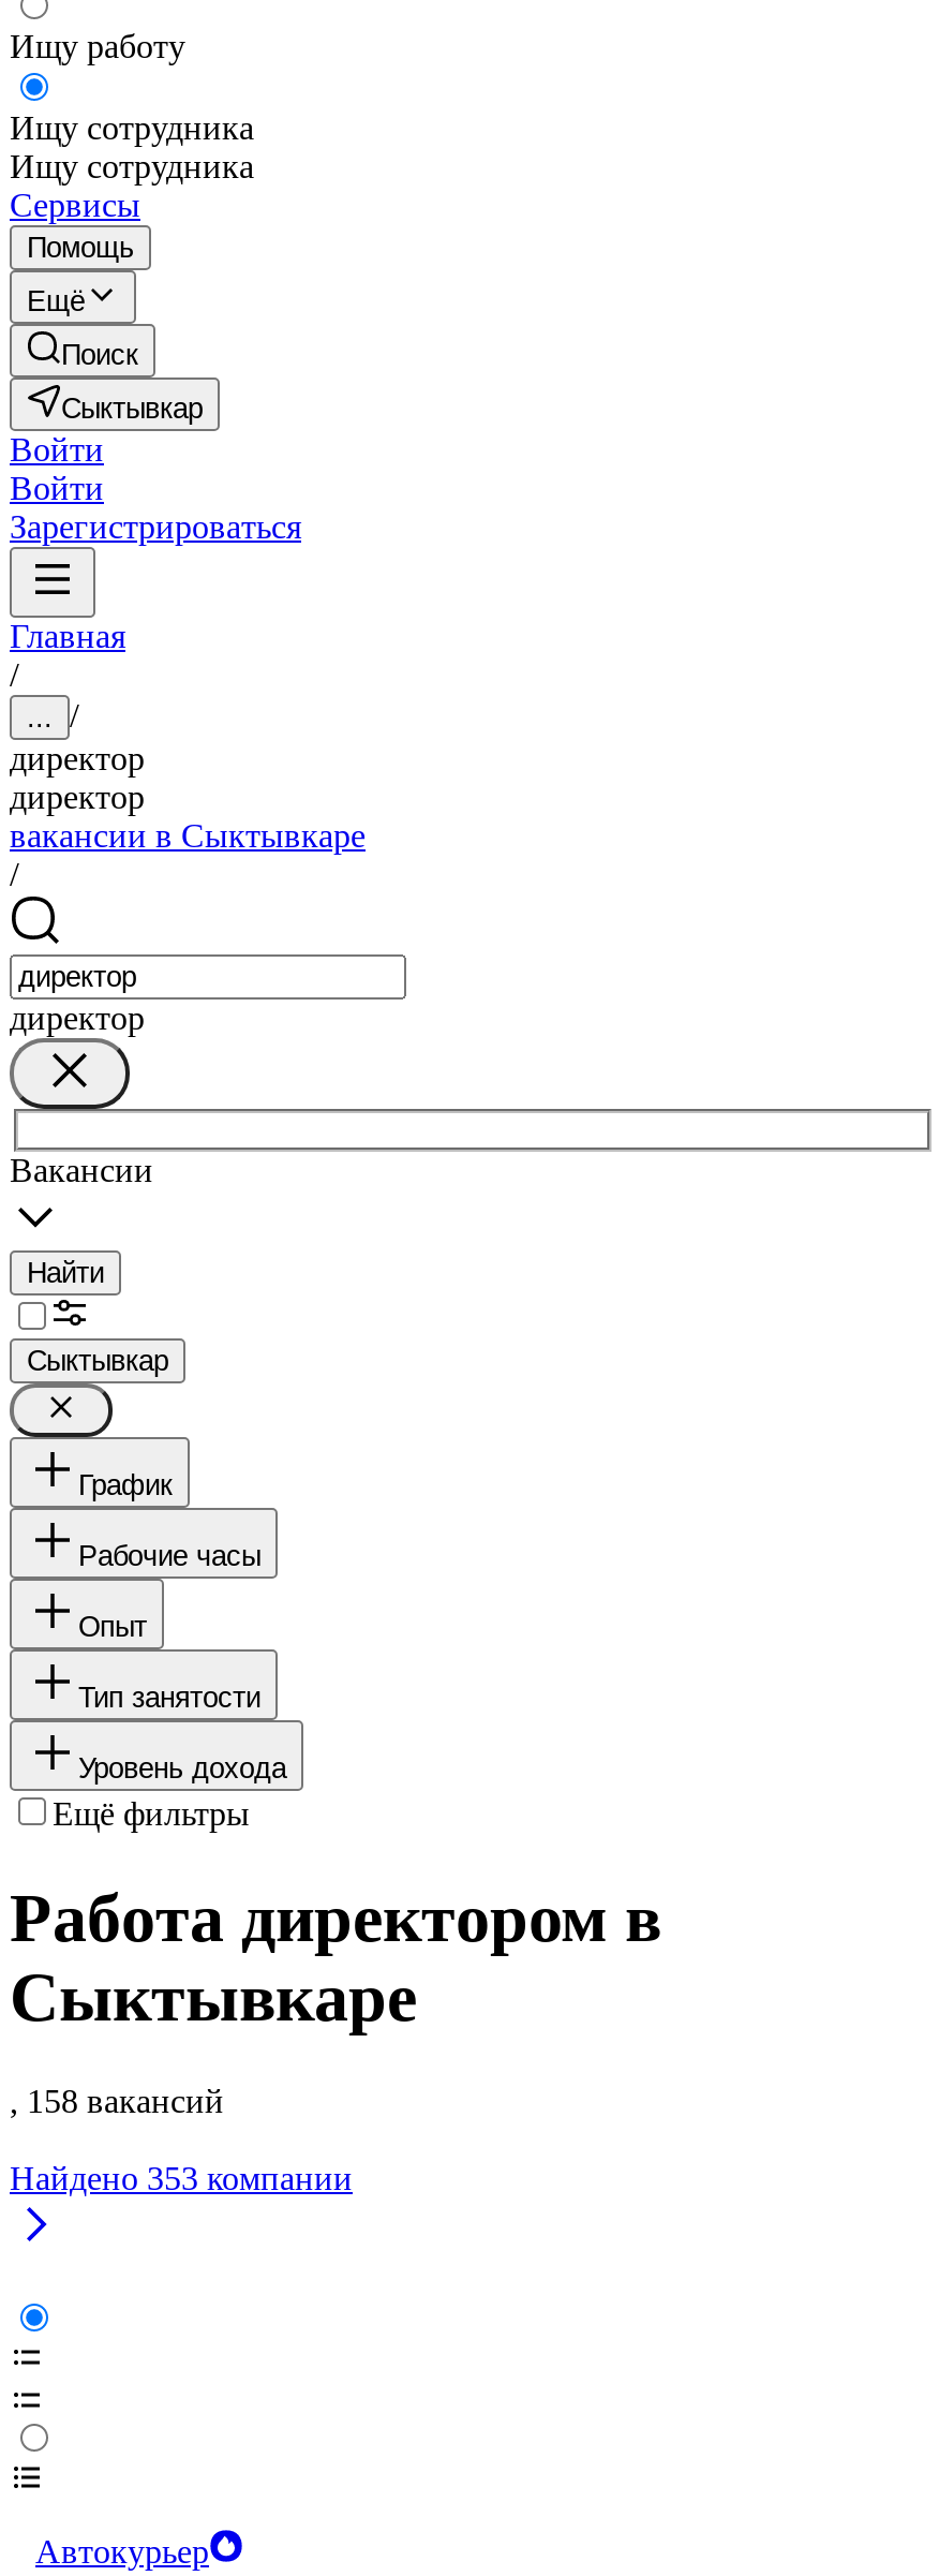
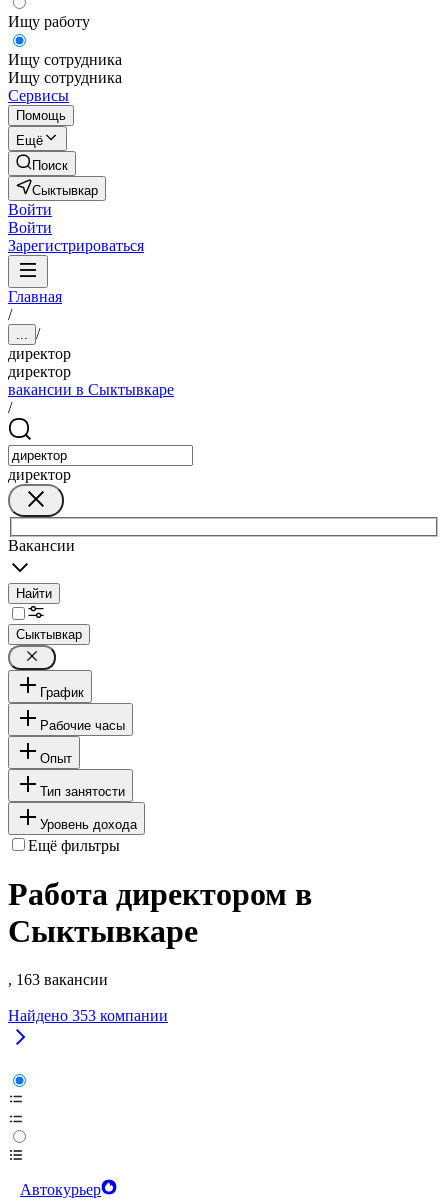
[10,2084,224,2120] , 158 вакансий -> [8,971,108,988] , 163 вакансии

